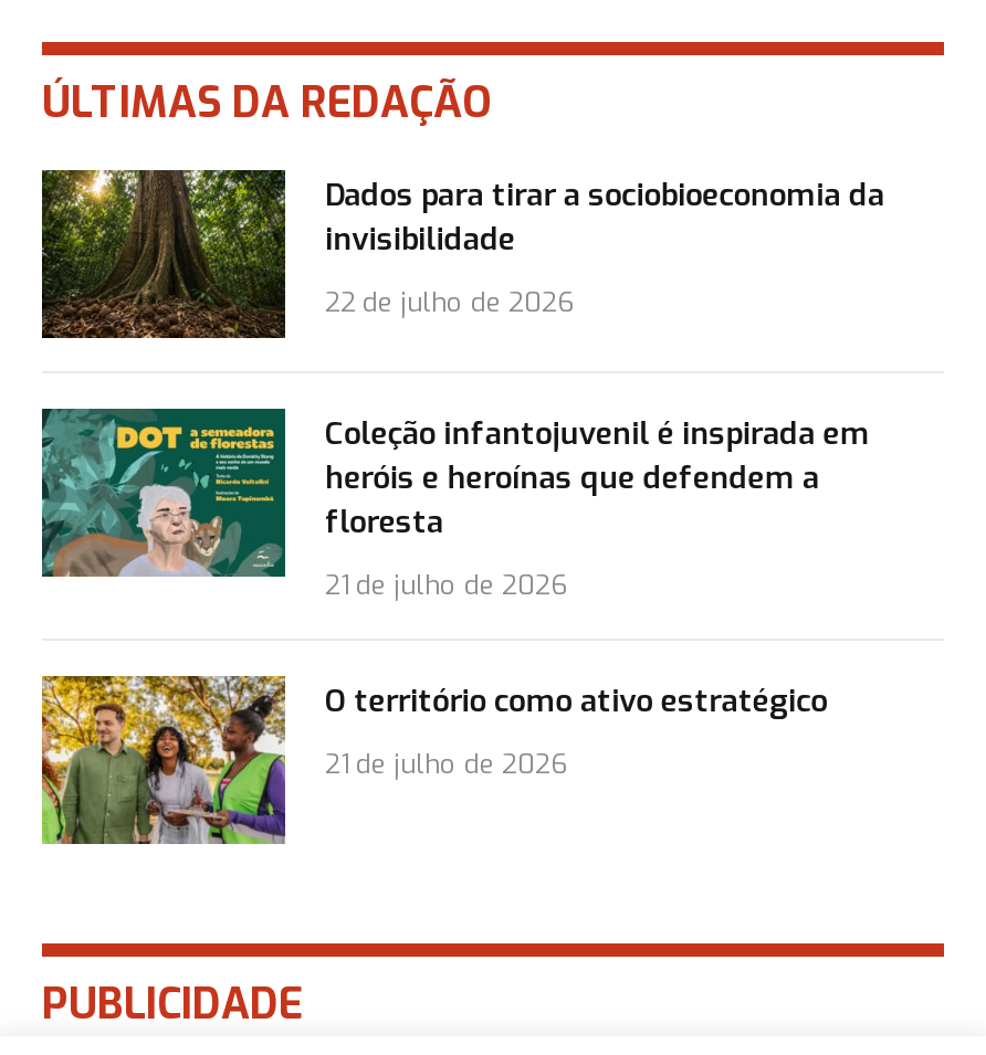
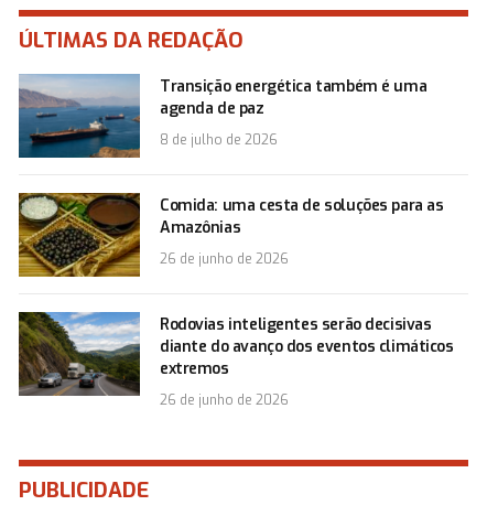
[40,168,884,340] [image] | Dados para tirar a sociobioeconomia da | invisibilidade -> [18,74,427,159] [image] | Transição energética também é uma | agenda de paz
[325,284,575,319] 22 de julho de 2026 -> [160,131,278,148] 8 de julho de 2026
[40,407,870,579] [image] | Coleção infantojuvenil é inspirada em | heróis e heroínas que defendem a | floresta -> [18,192,443,278] [image] | Comida: uma cesta de soluções para as | Amazônias
[325,567,568,602] 21 de julho de 2026 -> [160,250,289,267] 26 de junho de 2026
[40,647,827,846] [image] | O território como ativo estratégico -> [18,311,454,410] [image] | Rodovias inteligentes serão decisivas | diante do avanço dos eventos climáticos | extremos
[325,746,568,781] 21 de julho de 2026 -> [160,391,289,409] 26 de junho de 2026

